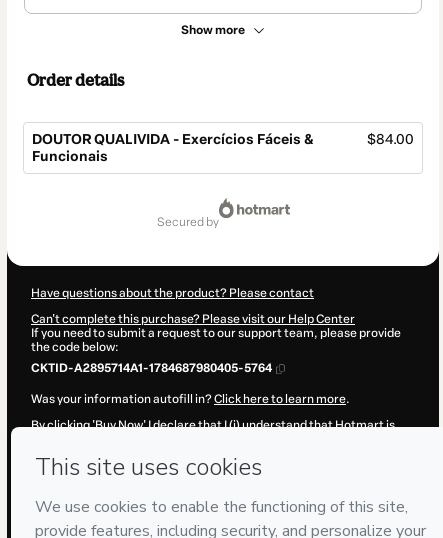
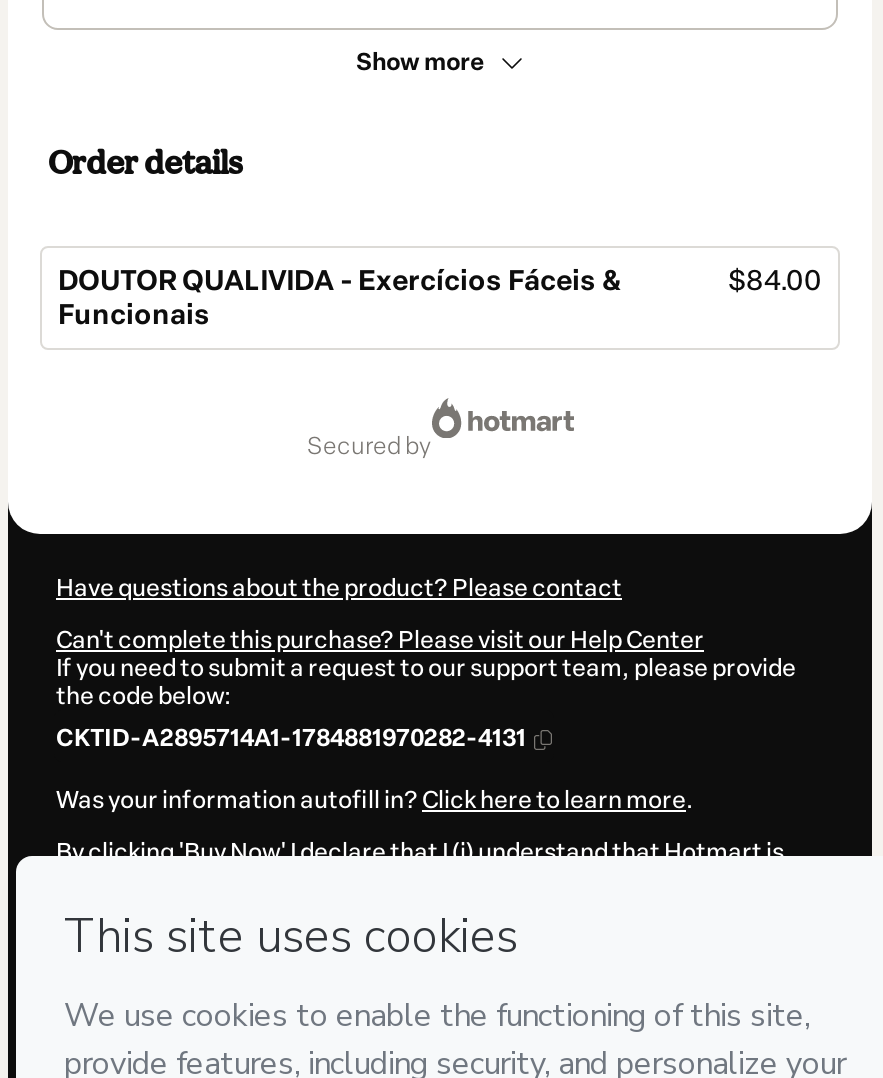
[31,361,272,375] CKTID-A2895714A1-1784687980405-5764 -> [56,725,526,753] CKTID-A2895714A1-1784881970282-4131

